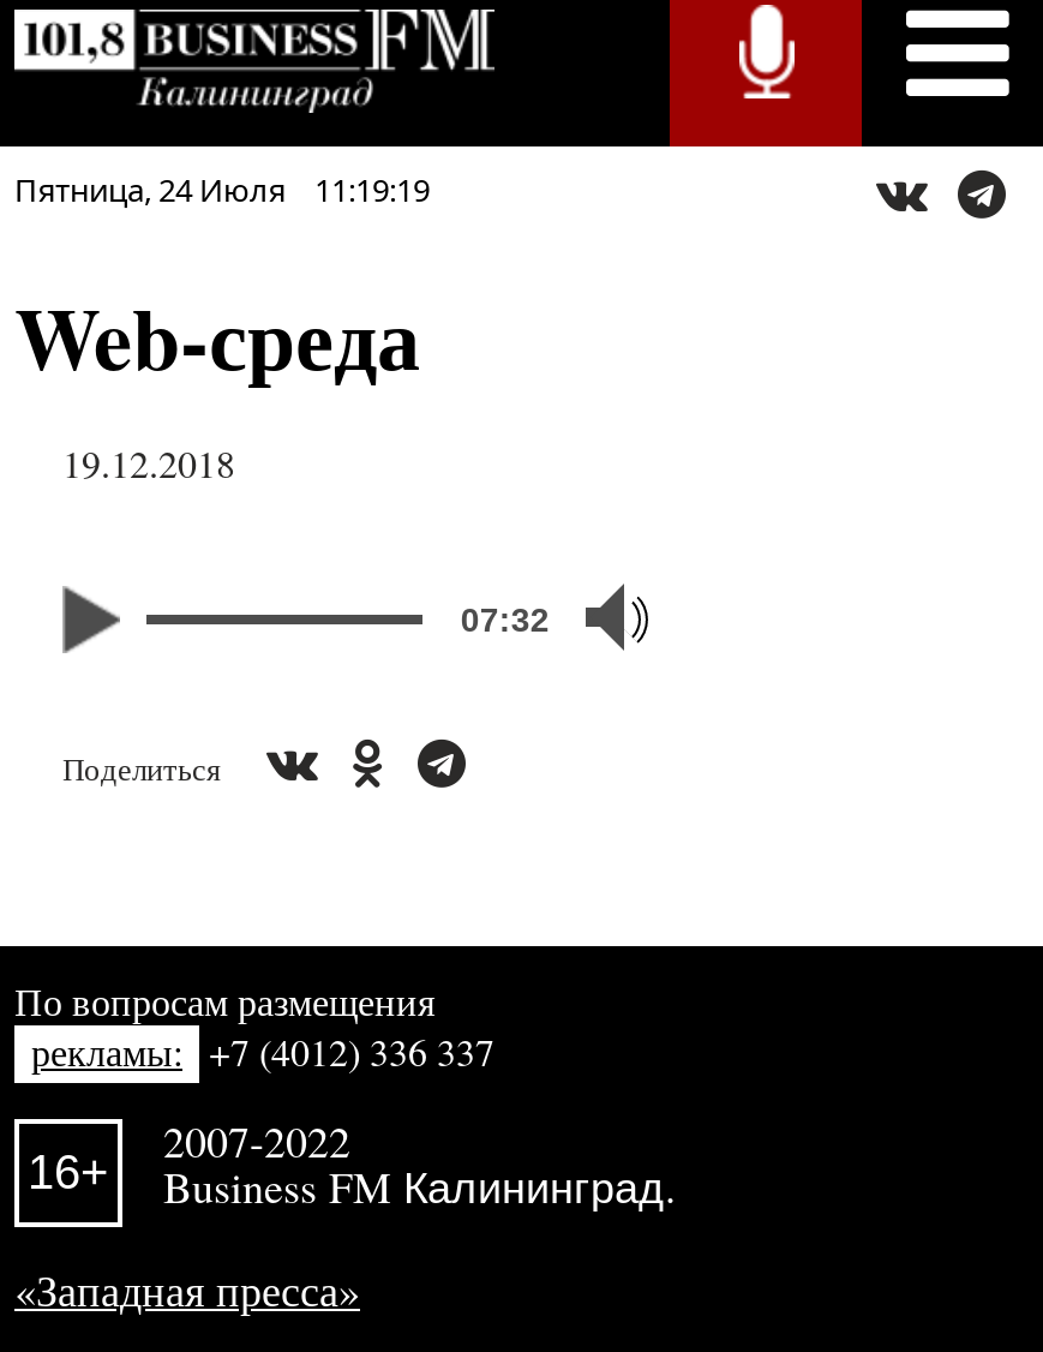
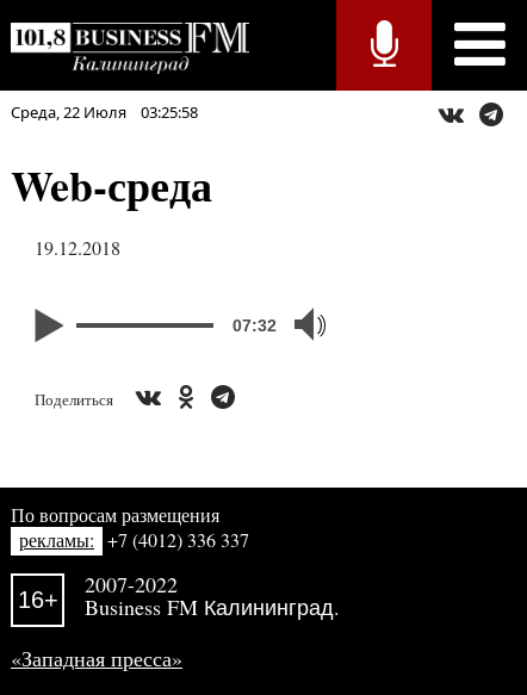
[14,168,430,211] Пятница, 24 Июля 11:19:19 -> [11,101,198,123] Среда, 22 Июля 03:25:58

